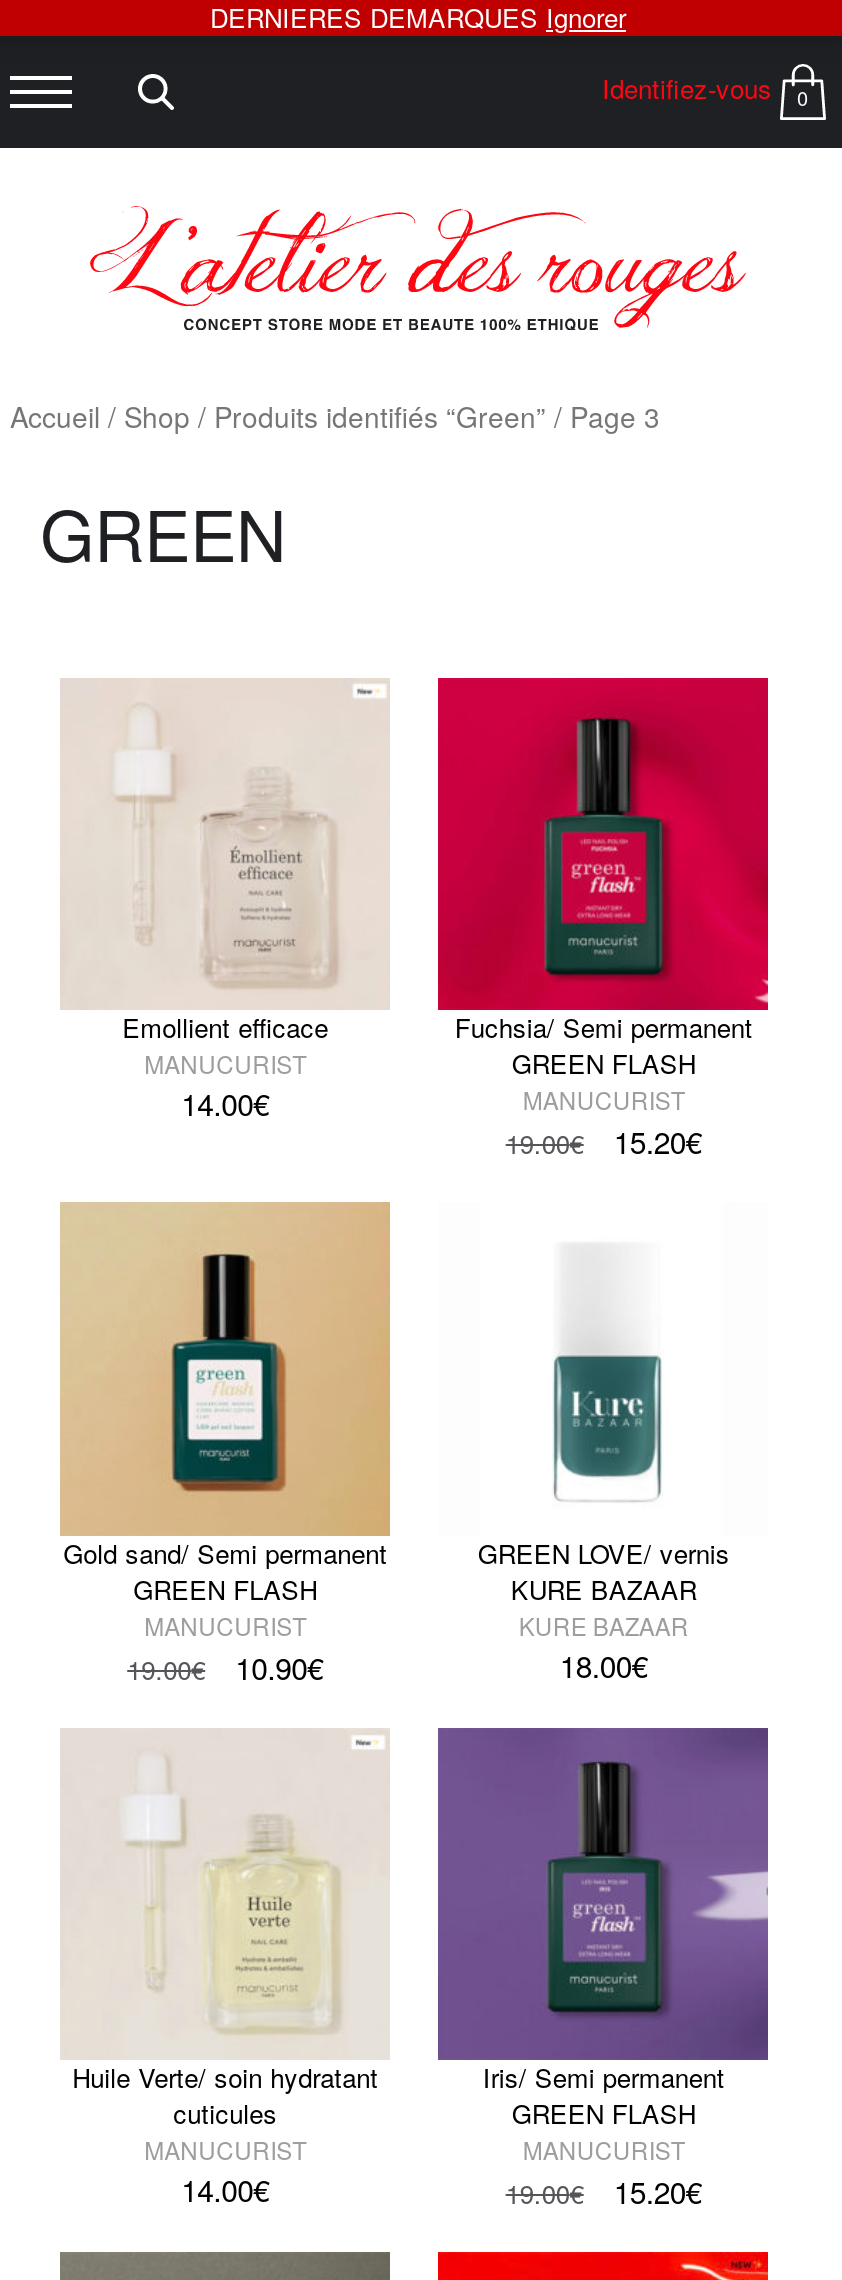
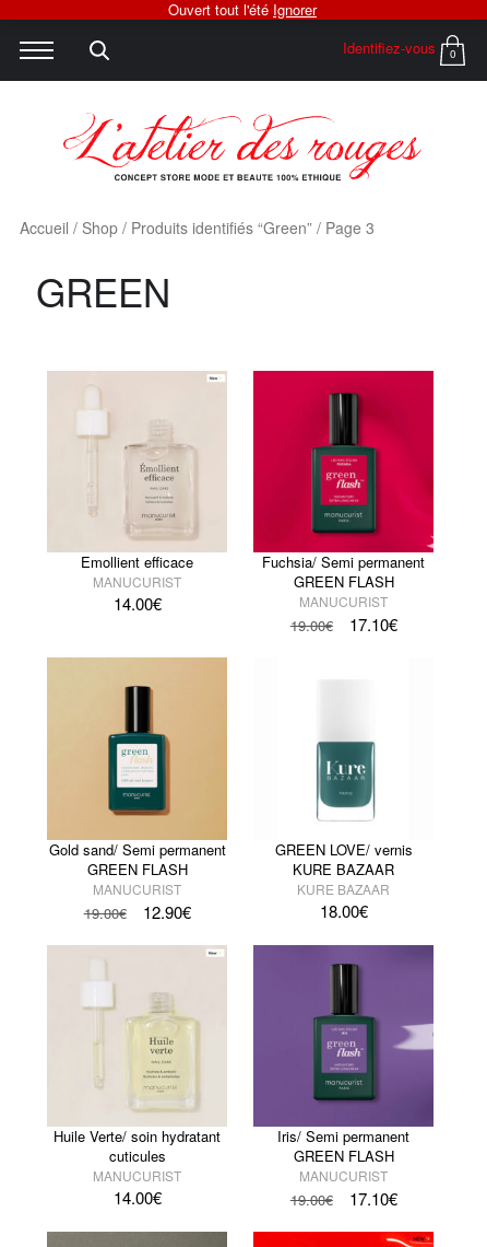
[210,0,626,36] DERNIERES DEMARQUES Ignorer -> [168,0,317,20] Ouvert tout l'été Ignorer
[614,1120,702,1162] 15.20€ -> [349,613,397,636] 17.10€
[235,1646,323,1688] 10.90€ -> [143,900,191,923] 12.90€
[614,2171,702,2213] 15.20€ -> [349,1187,397,1210] 17.10€

